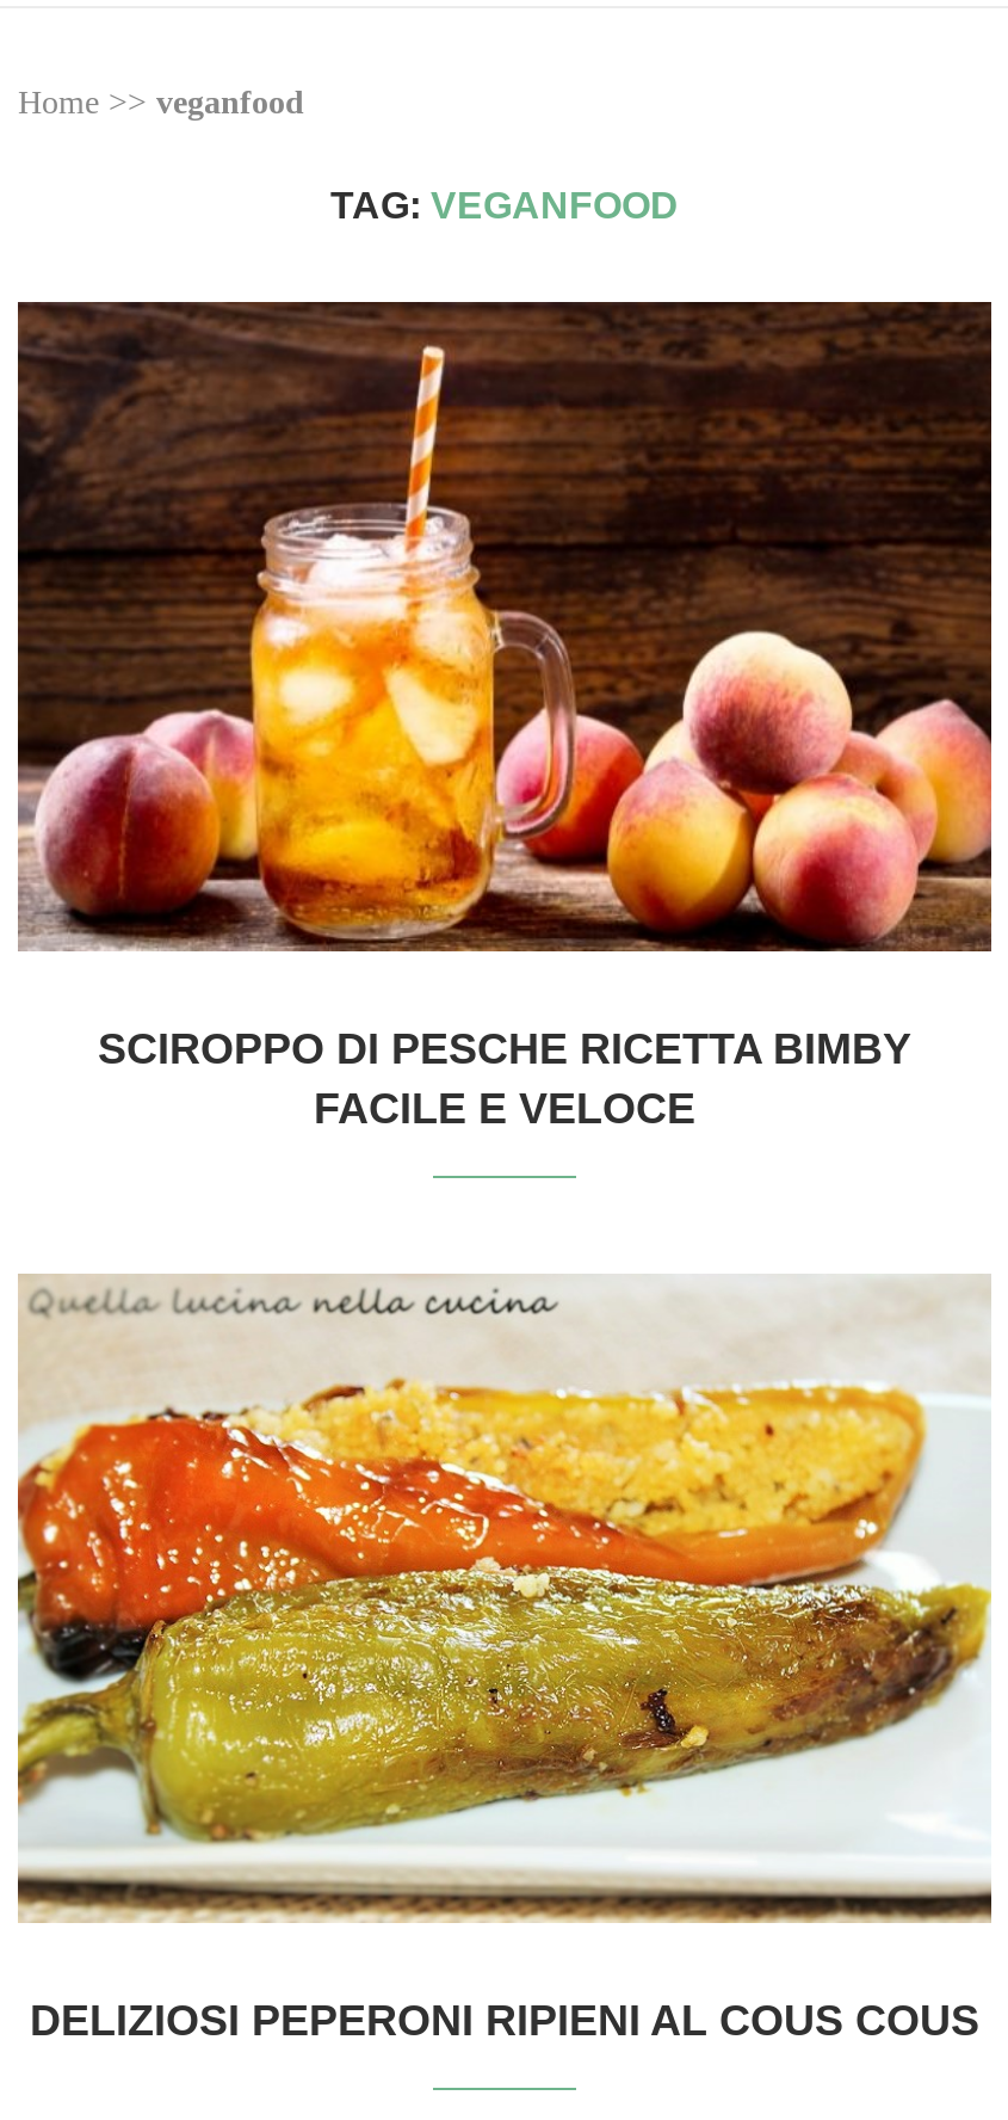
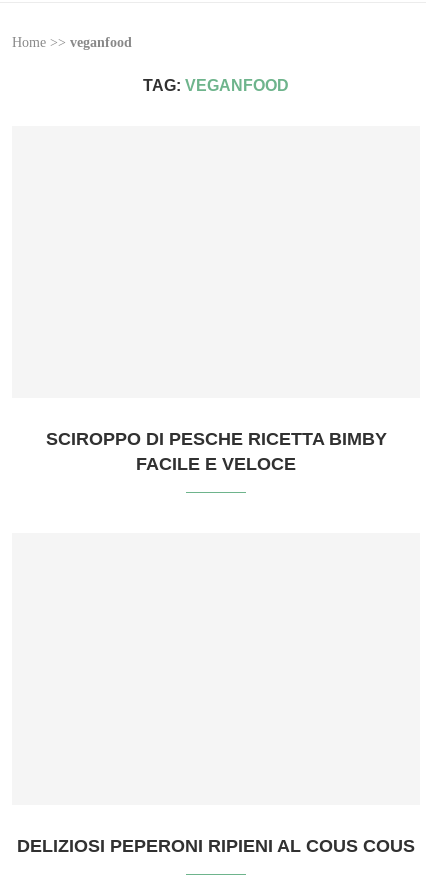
[16,300,994,954] [image] -> none
[16,1274,994,1925] [image] -> none

